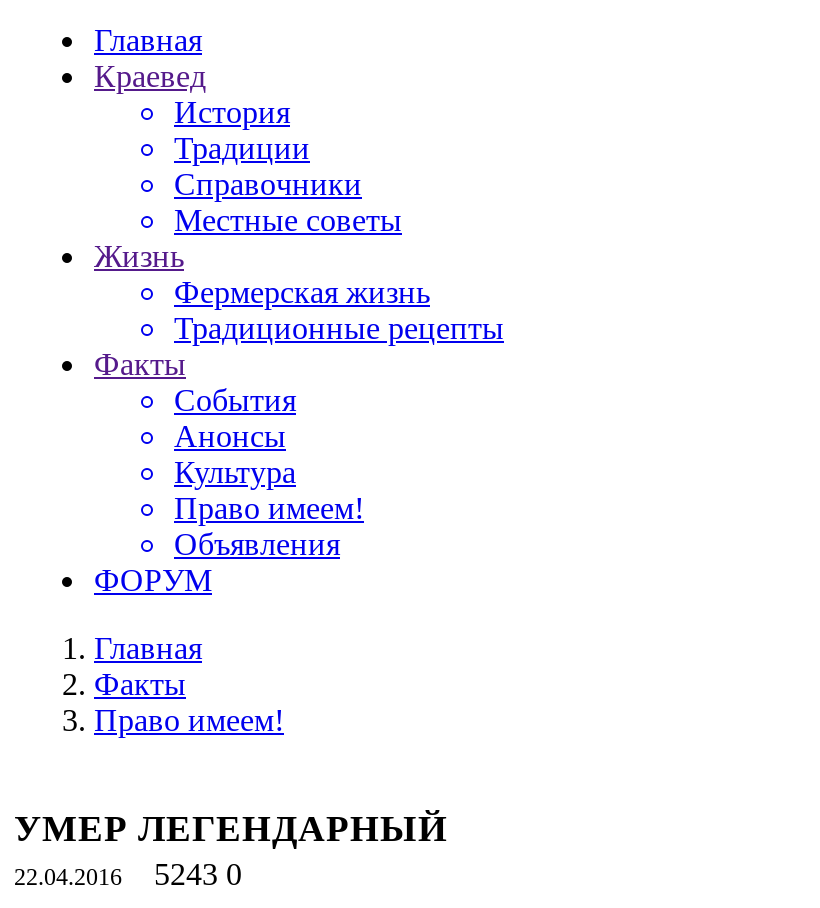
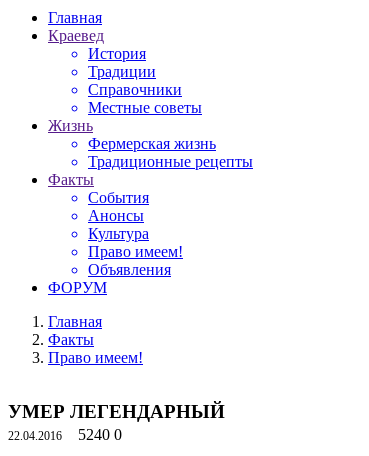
[14,857,242,891] 22.04.2016 5243 0 -> [8,426,122,443] 22.04.2016 5240 0

